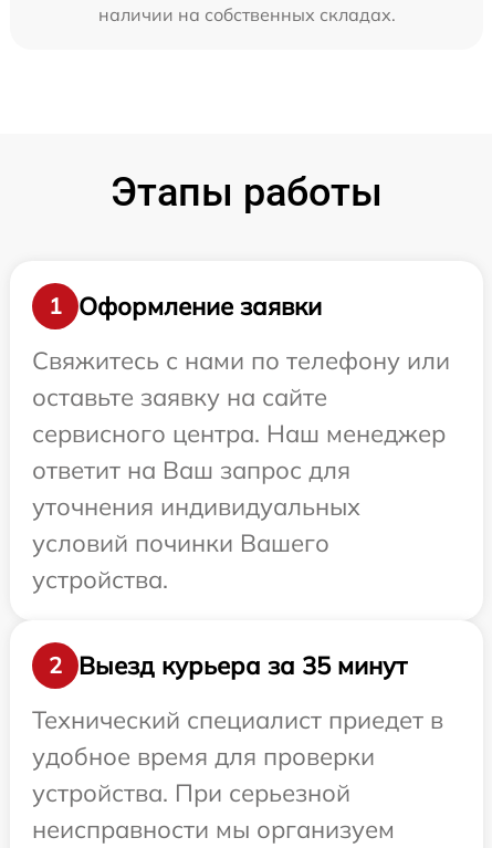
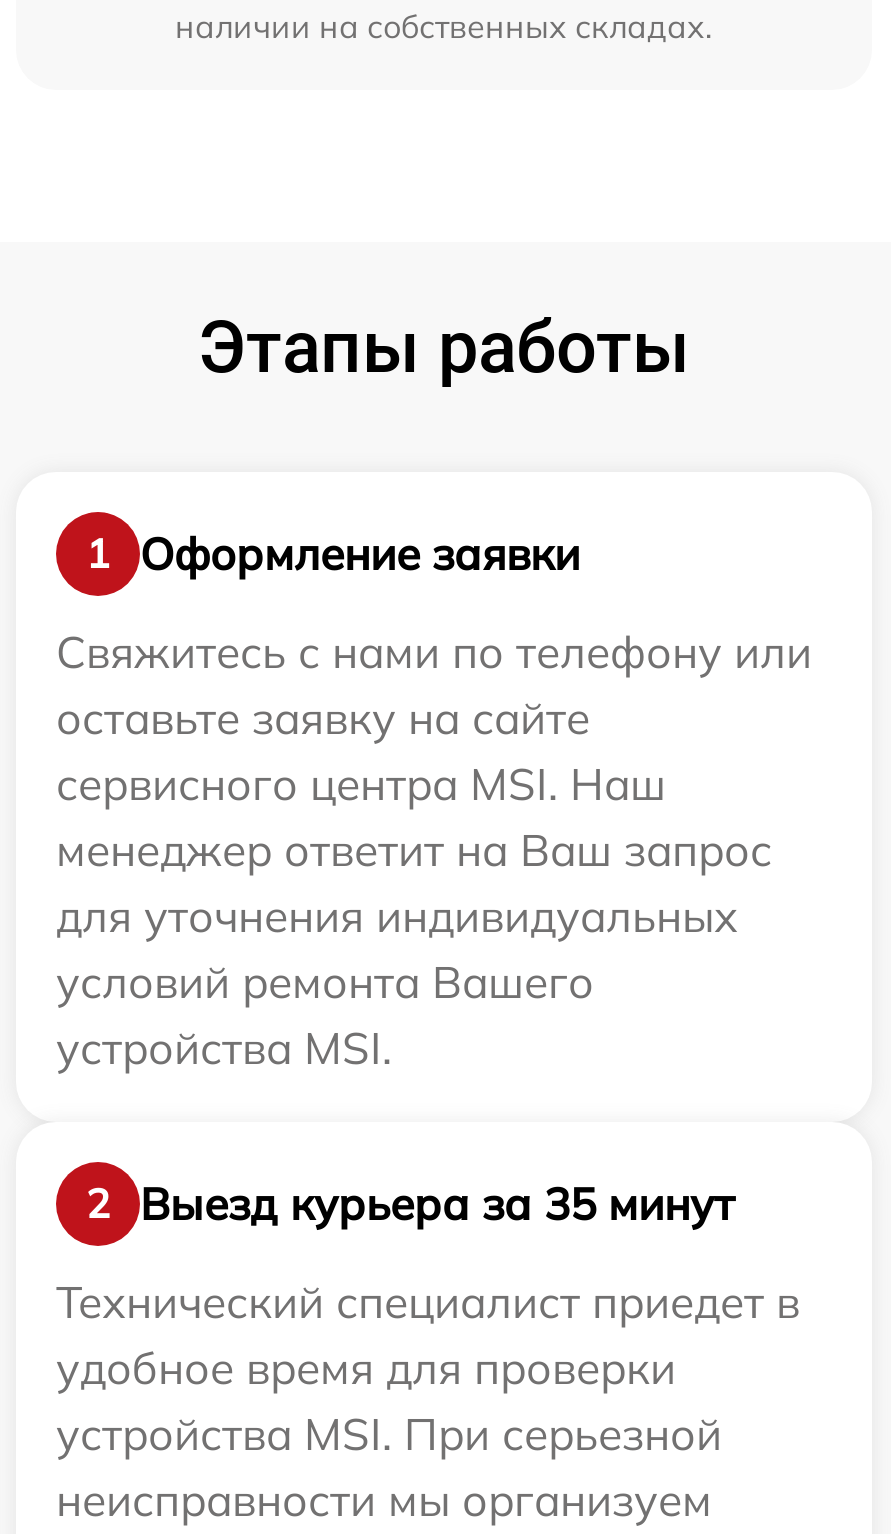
[32,418,446,595] сервисного центра. Наш менеджер | ответит на Ваш запрос для | уточнения индивидуальных | условий починки Вашего | устройства. -> [56,756,772,1076] сервисного центра MSI. Наш | менеджер ответит на Ваш запрос | для уточнения индивидуальных | условий ремонта Вашего | устройства MSI.
[32,777,350,808] устройства. При серьезной -> [56,1406,722,1462] устройства MSI. При серьезной

